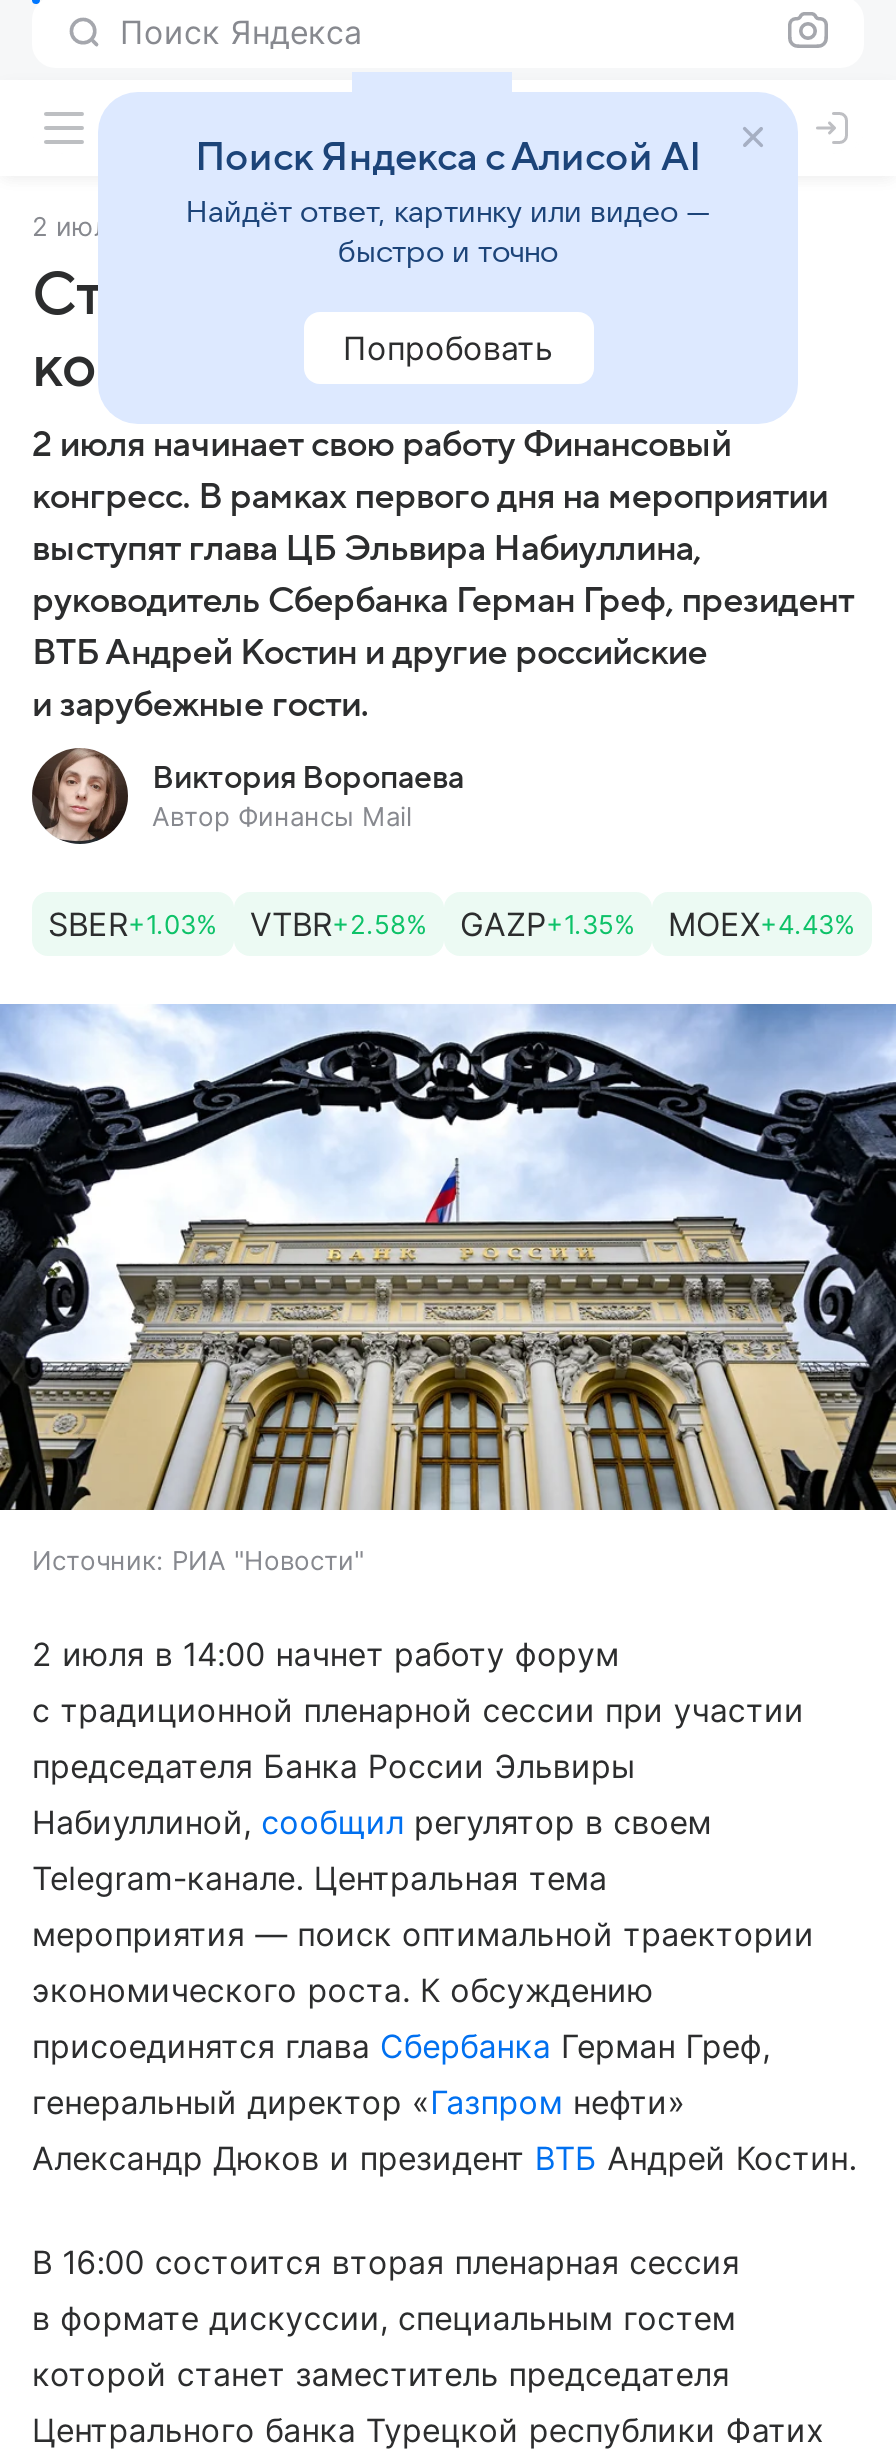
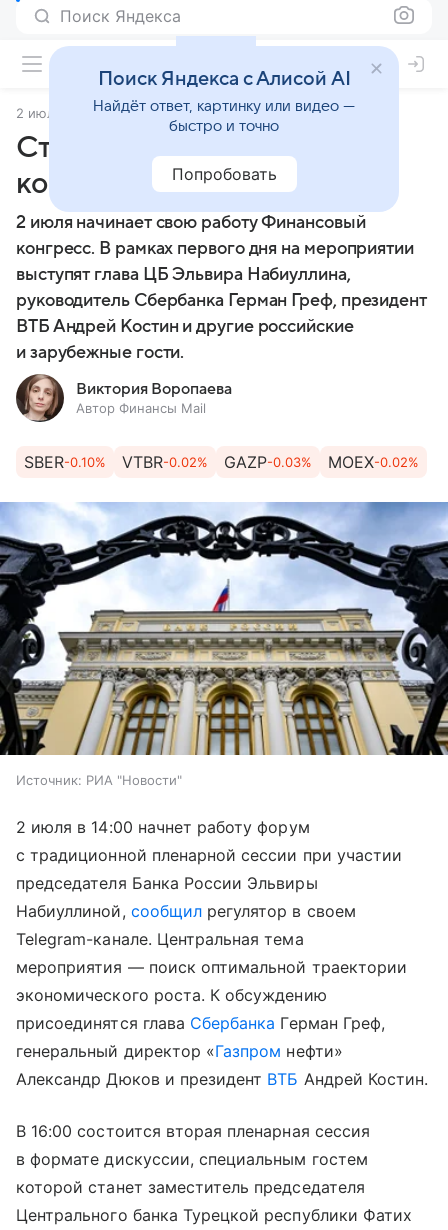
[48,904,218,944] SBER+1.03% -> [24,452,106,472] SBER-0.10%
[250,904,428,944] VTBR+2.58% -> [122,452,208,472] VTBR-0.02%
[460,904,636,944] GAZP+1.35% -> [224,452,312,472] GAZP-0.03%
[668,904,856,944] MOEX+4.43% -> [328,452,419,472] MOEX-0.02%

